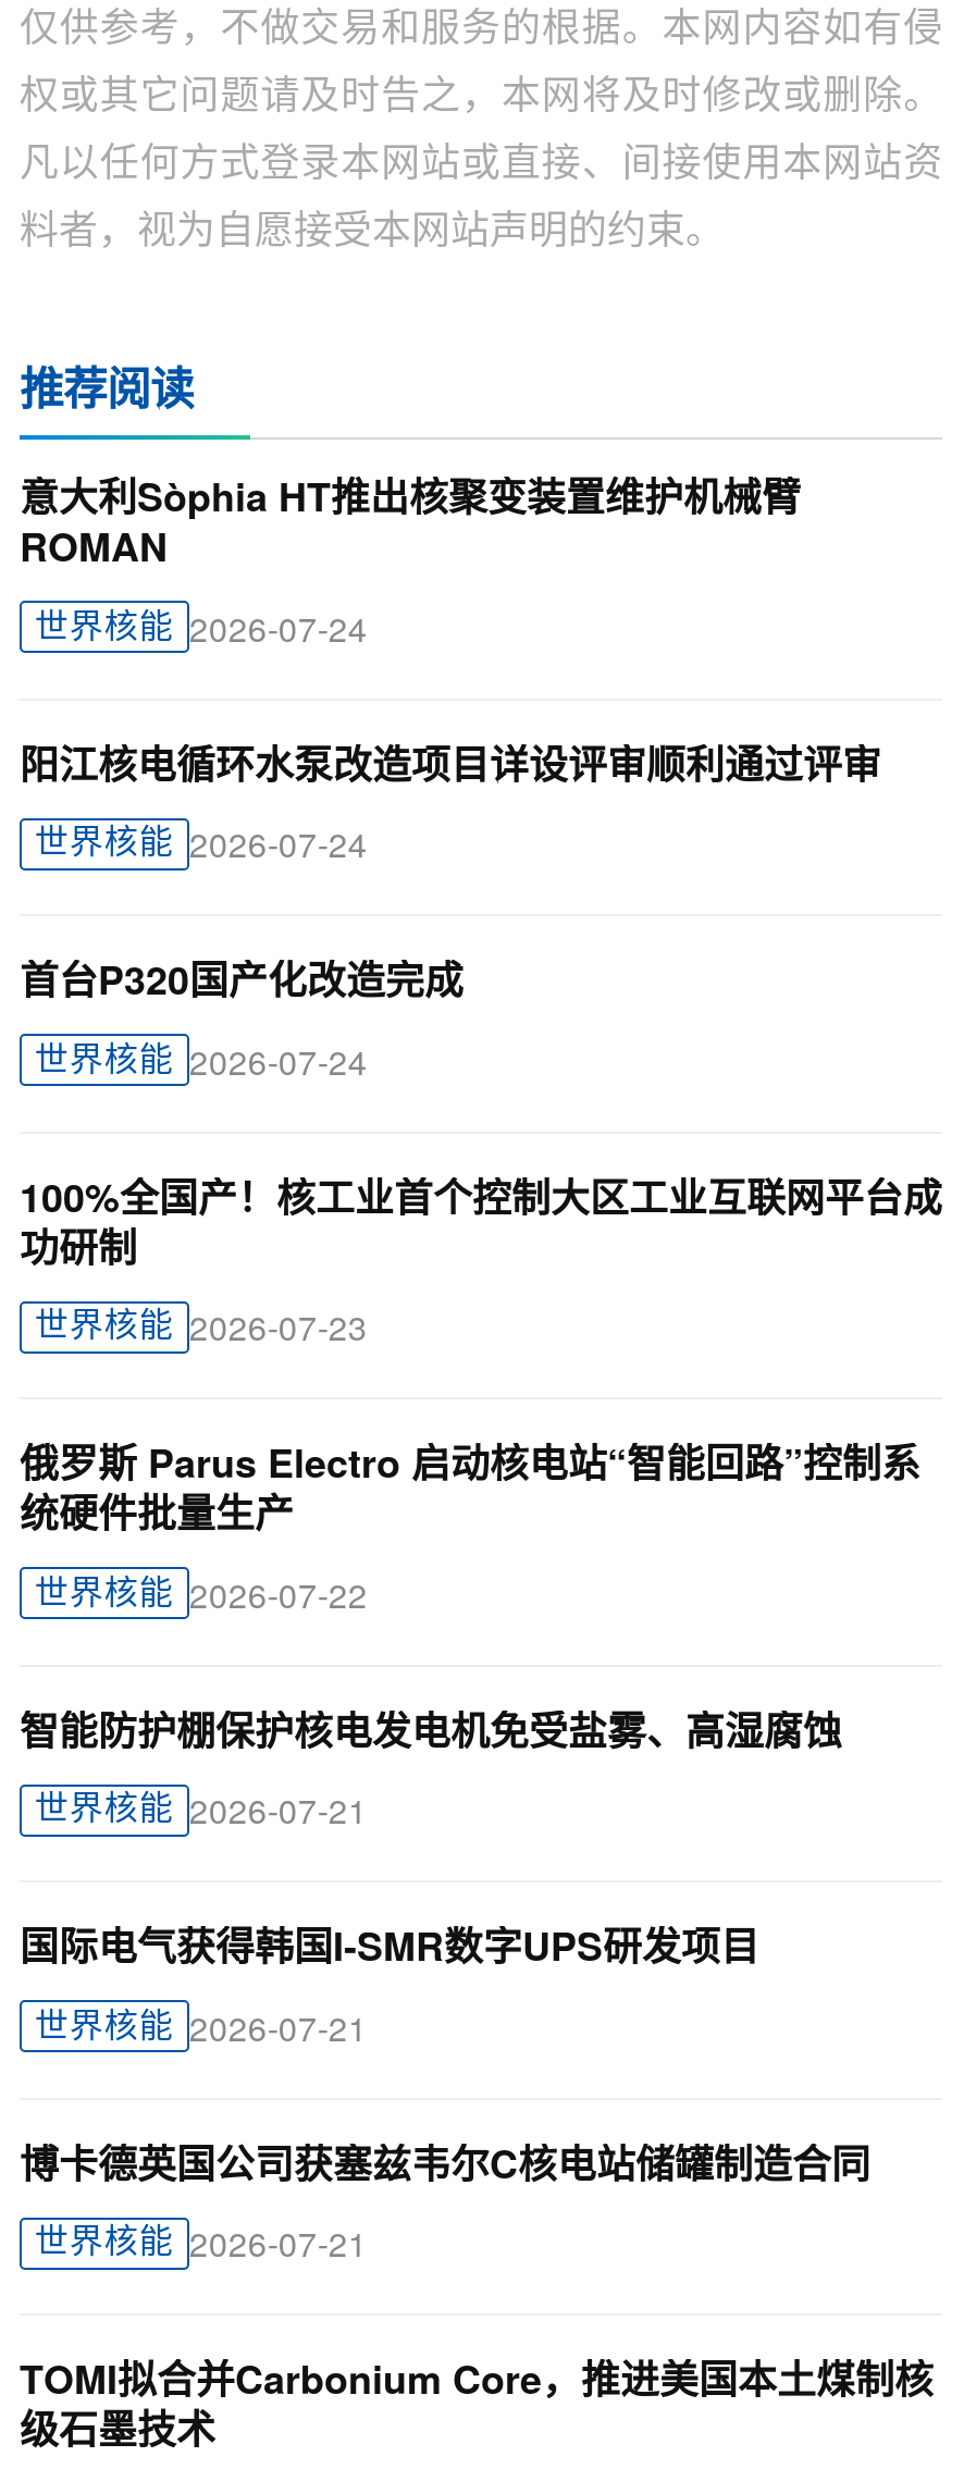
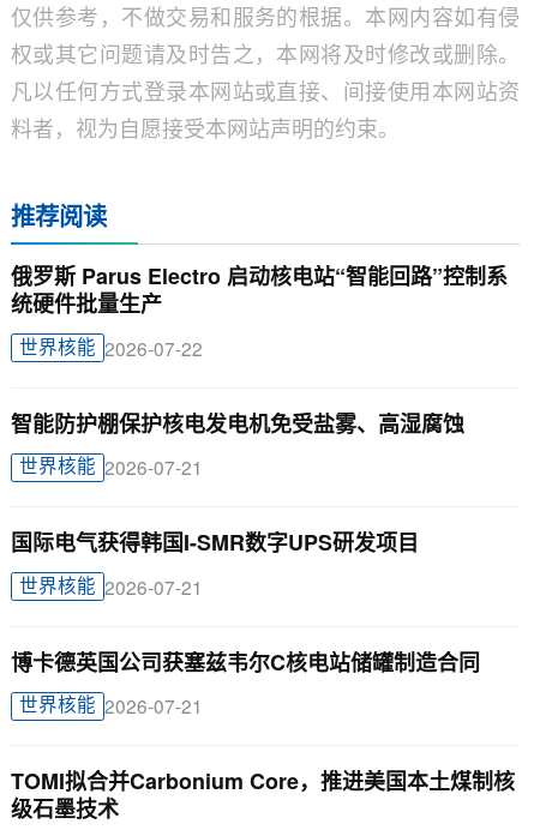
[19,482,942,1350] 意大利Sòphia HT推出核聚变装置维护机械臂 | ROMAN | 世界核能 2026-07-24 | 阳江核电循环水泵改造项目详设评审顺利通过评审 | 世界核能 2026-07-24 | 首台P320国产化改造完成 | 世界核能 2026-07-24 | 100%全国产！核工业首个控制大区工业互联网平台成 | 功研制 | 世界核能 2026-07-23 -> none

